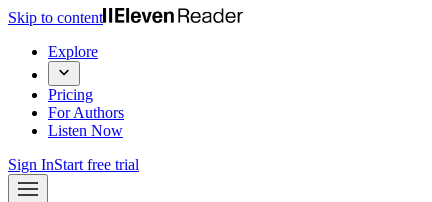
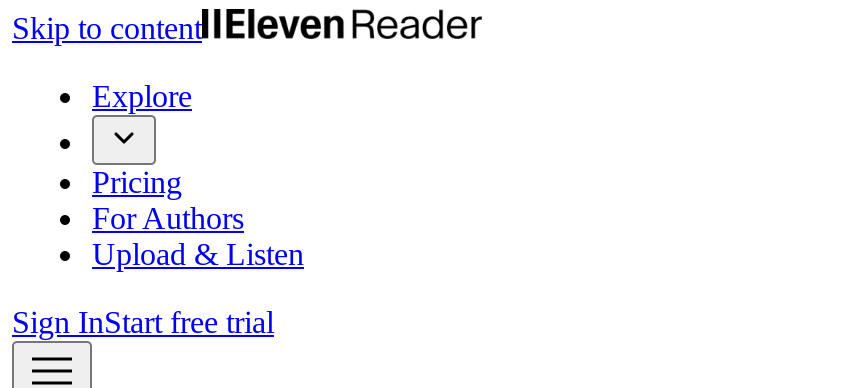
[48,122,123,139] Listen Now -> [92,237,304,271] Upload & Listen

